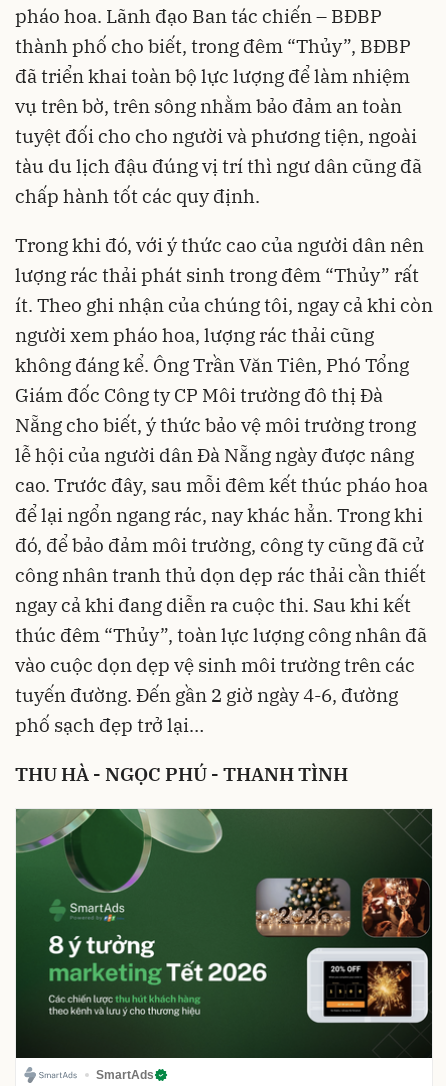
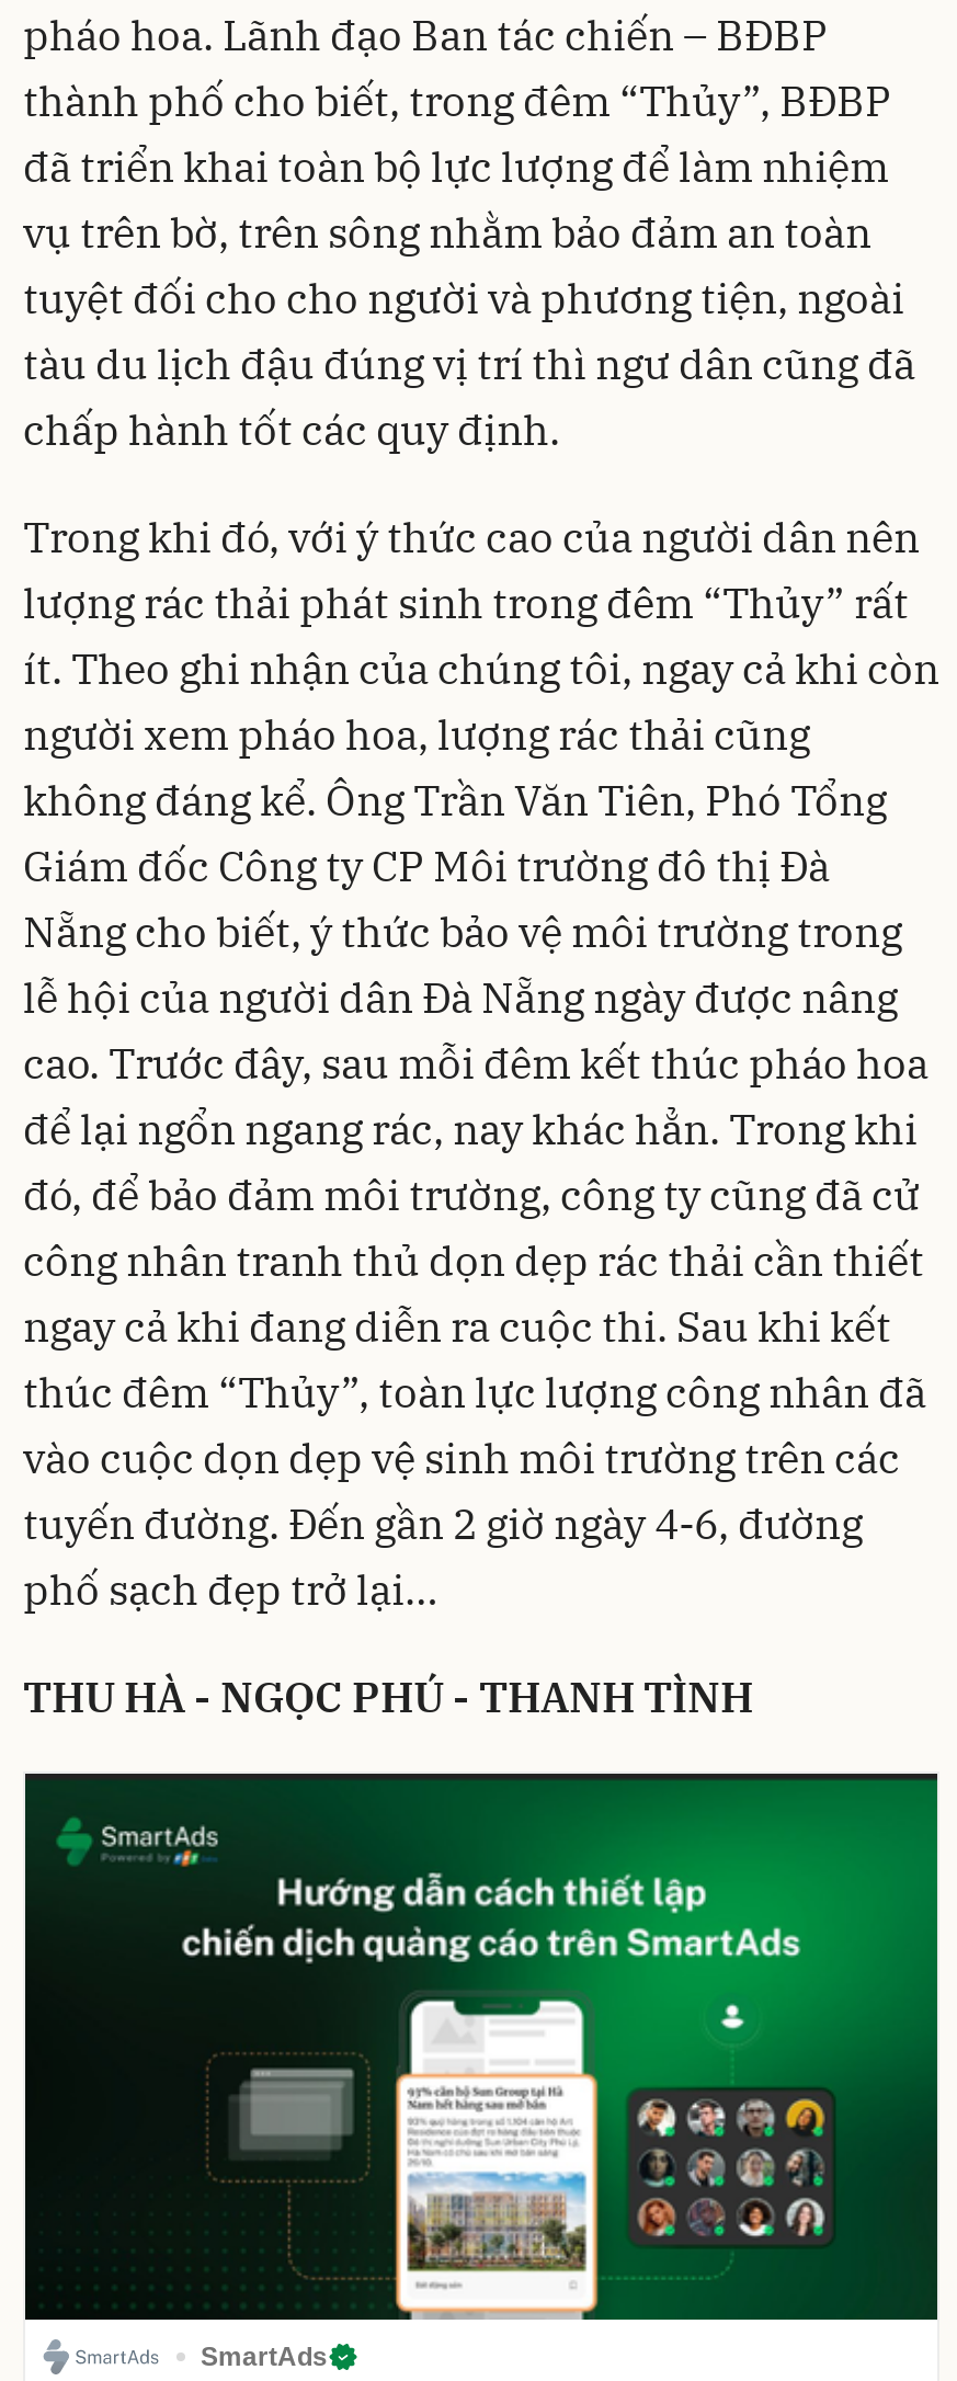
[15,808,432,1058] [image] -> [25,1771,937,2320] [image]

